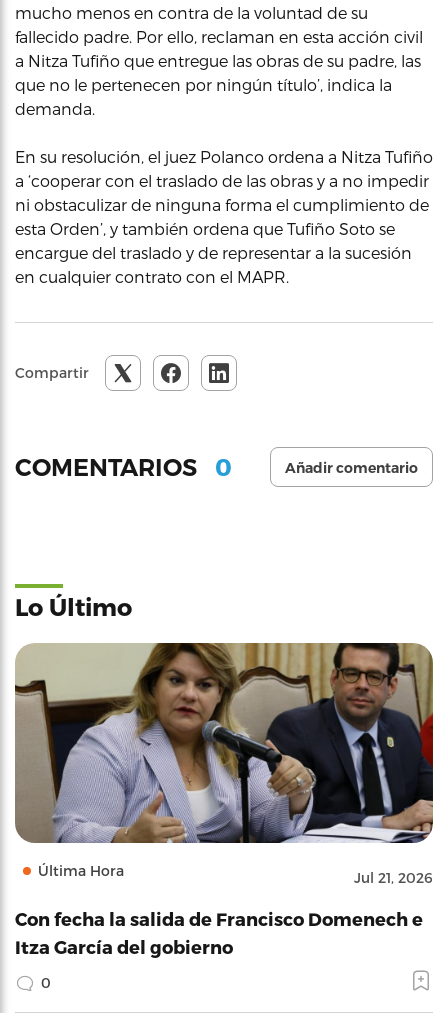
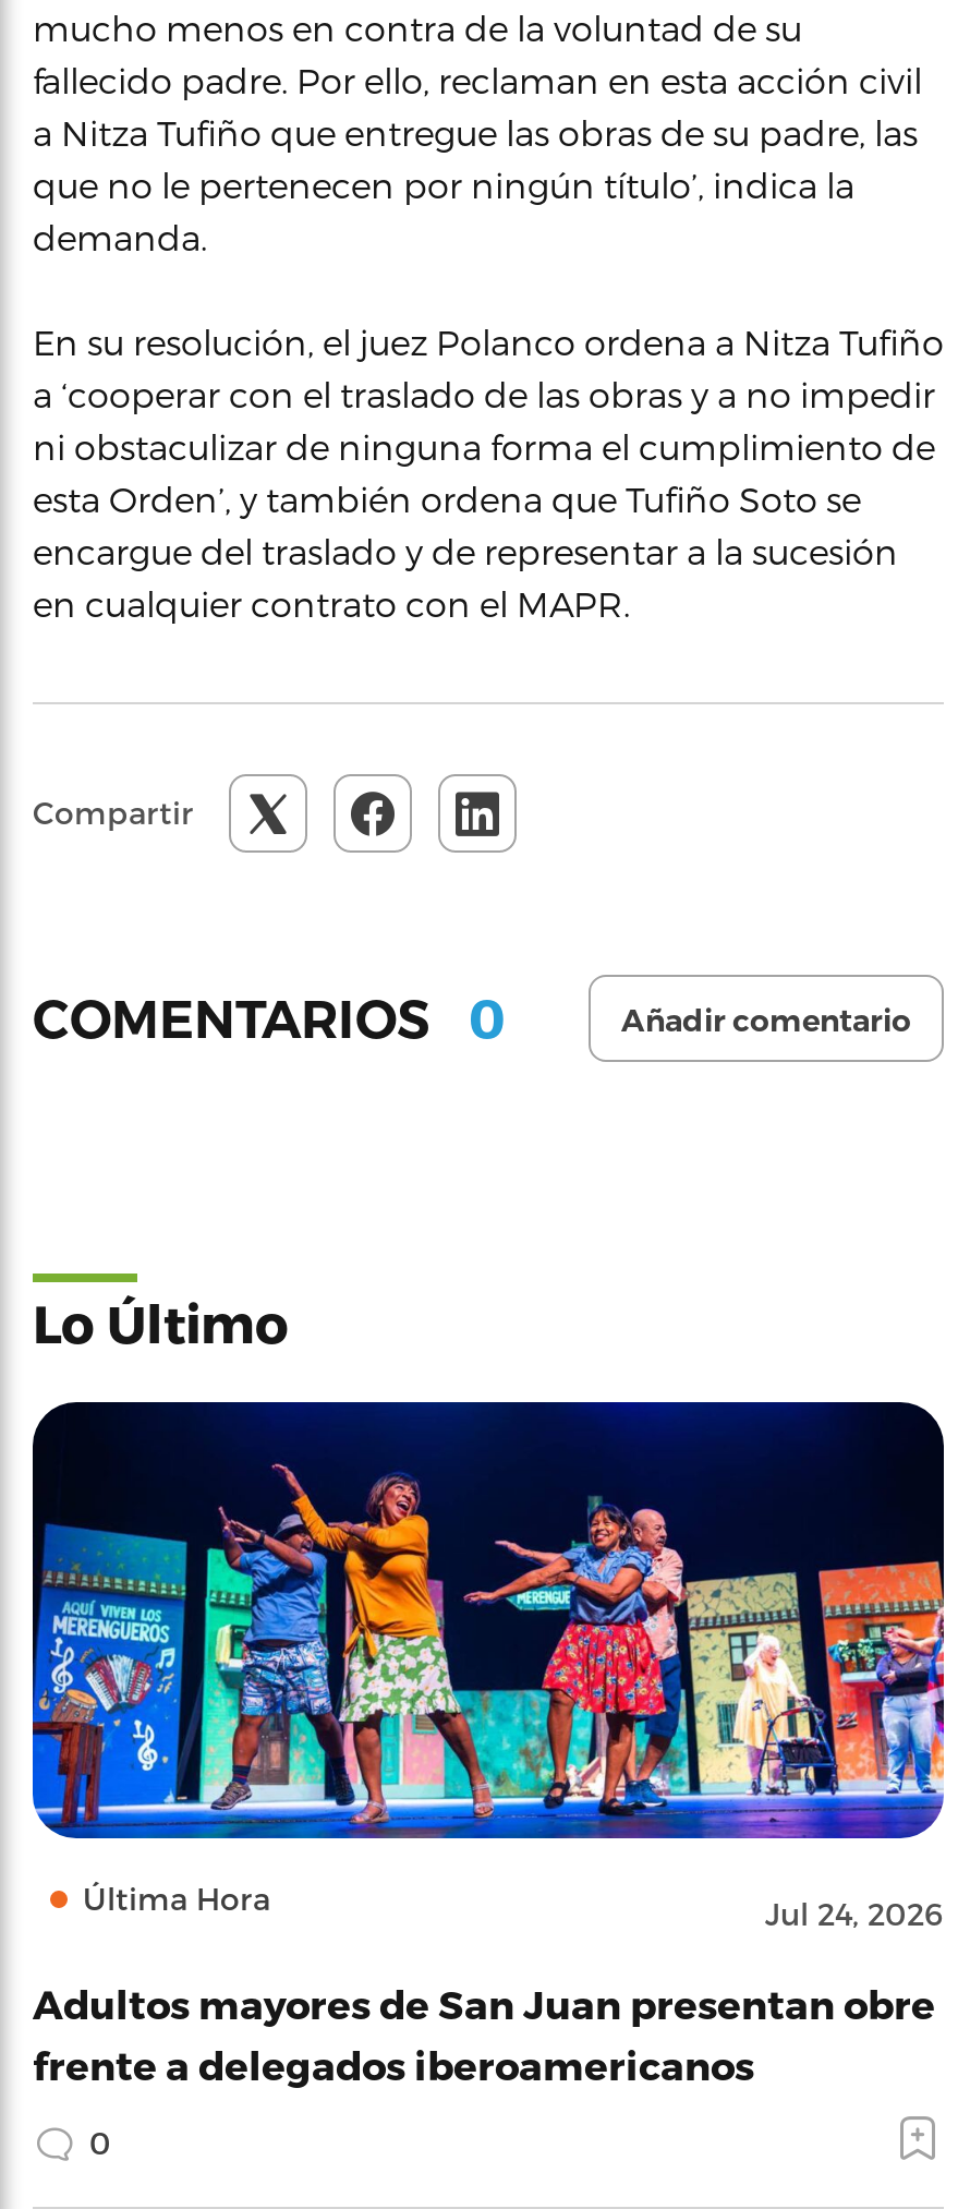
[14,642,434,886] [image] | Jul 21, 2026 -> [31,1400,946,1932] [image] | Jul 24, 2026
[15,908,423,957] Con fecha la salida de Francisco Domenech e | Itza García del gobierno -> [33,1980,935,2087] Adultos mayores de San Juan presentan obre | frente a delegados iberoamericanos

